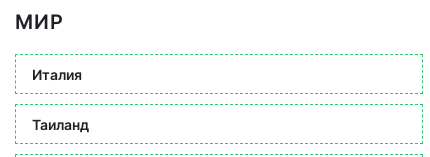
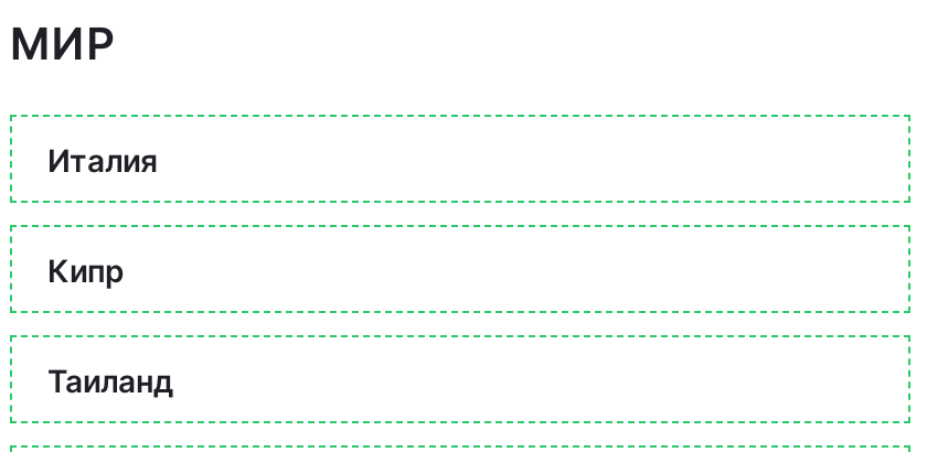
none -> [47,250,125,288] Кипр

